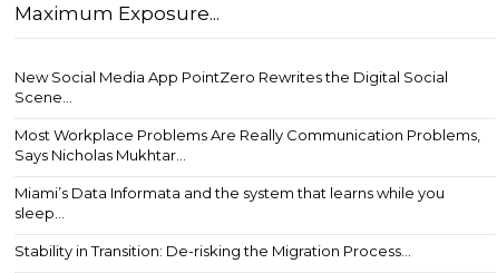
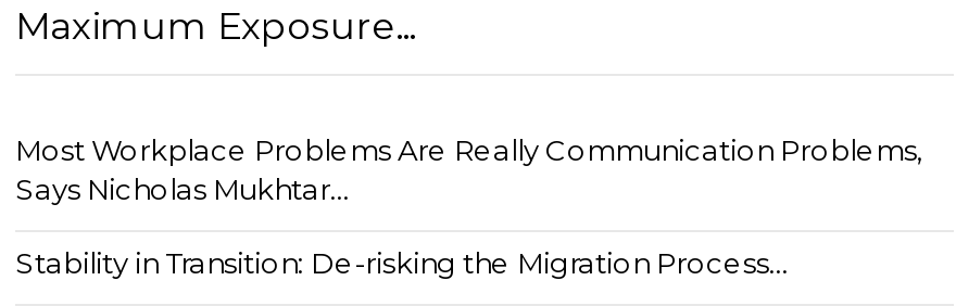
[14,68,448,106] New Social Media App PointZero Rewrites the Digital Social | Scene... -> none
[14,184,445,222] Miami’s Data Informata and the system that learns while you | sleep... -> none

